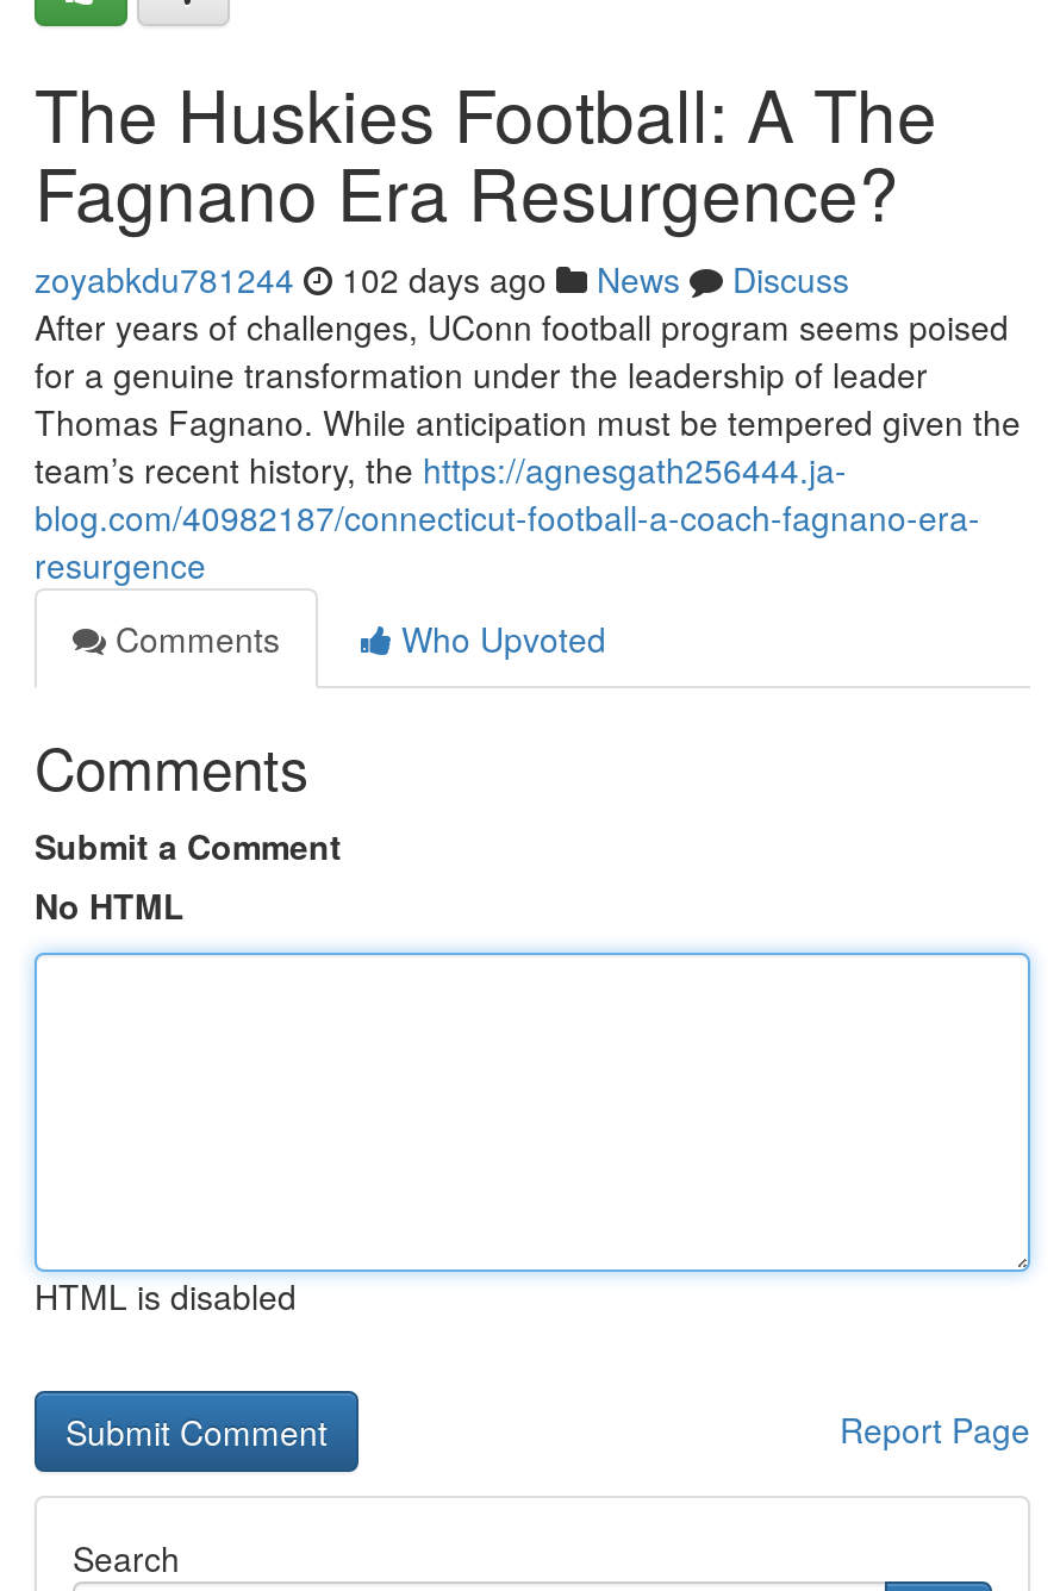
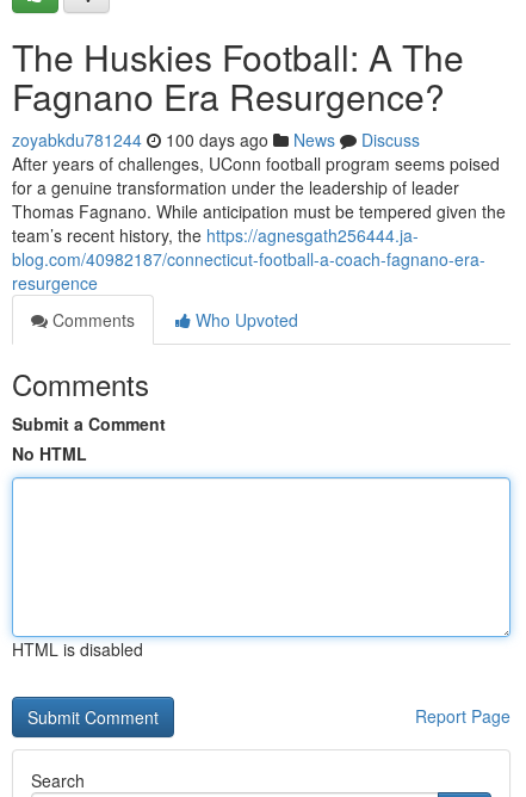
[35,255,849,302] zoyabkdu781244 102 days ago News Discuss -> [12,128,420,152] zoyabkdu781244 100 days ago News Discuss

